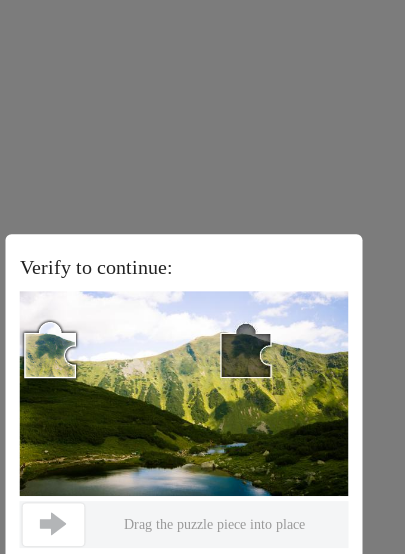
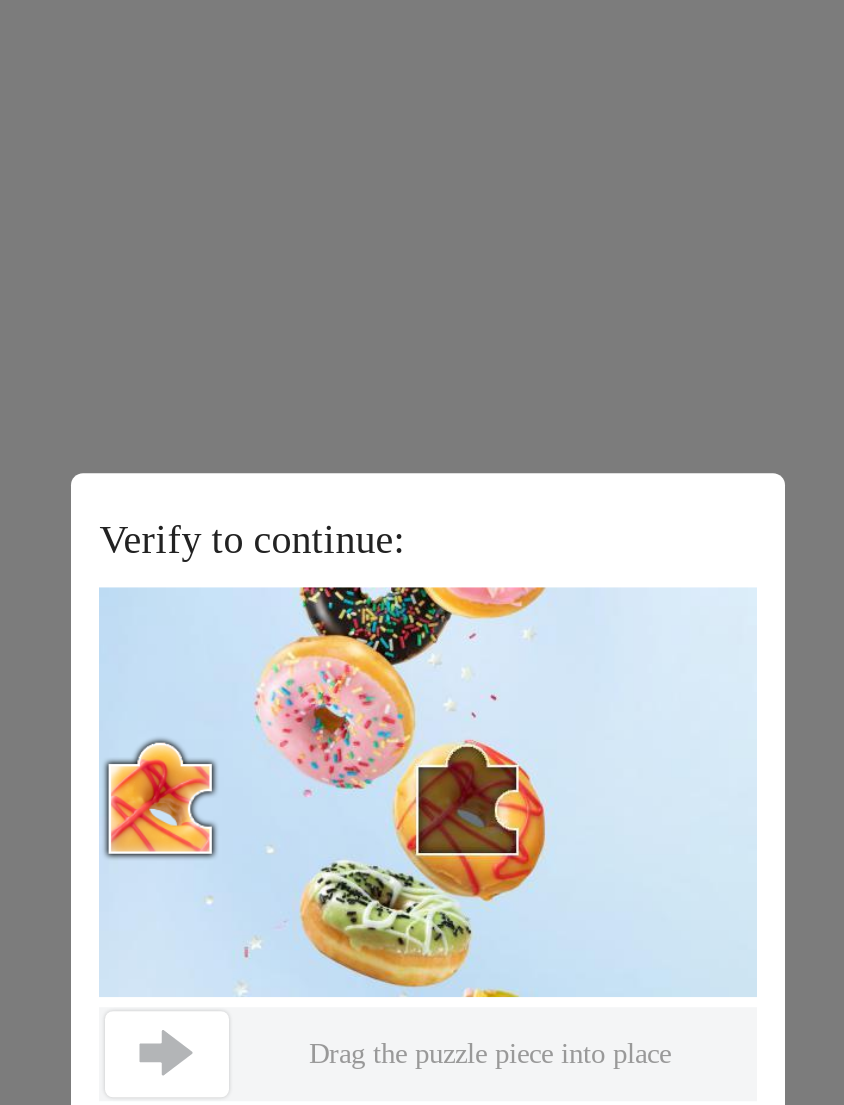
[19,291,349,497] [image] -> [98,585,758,999] [image]

